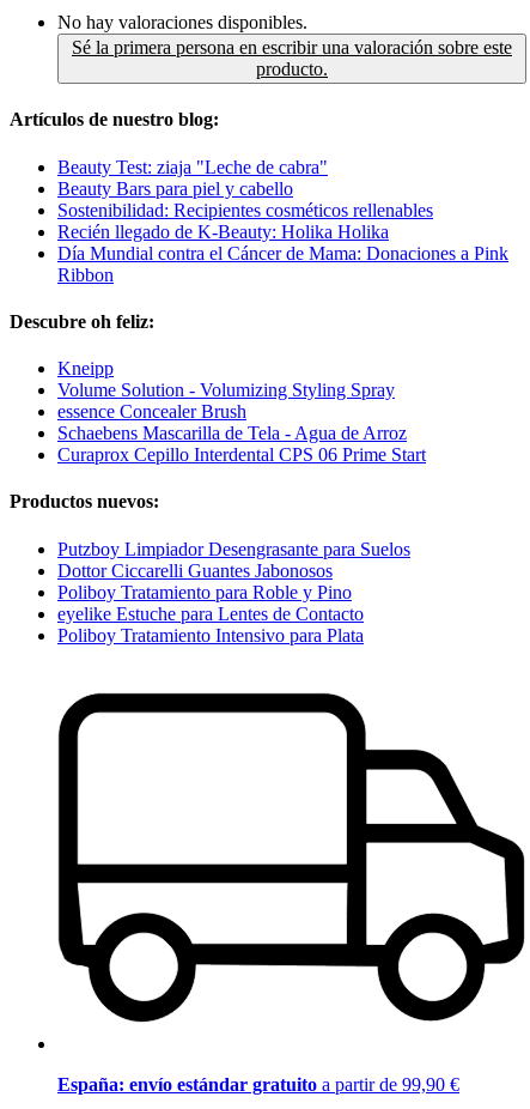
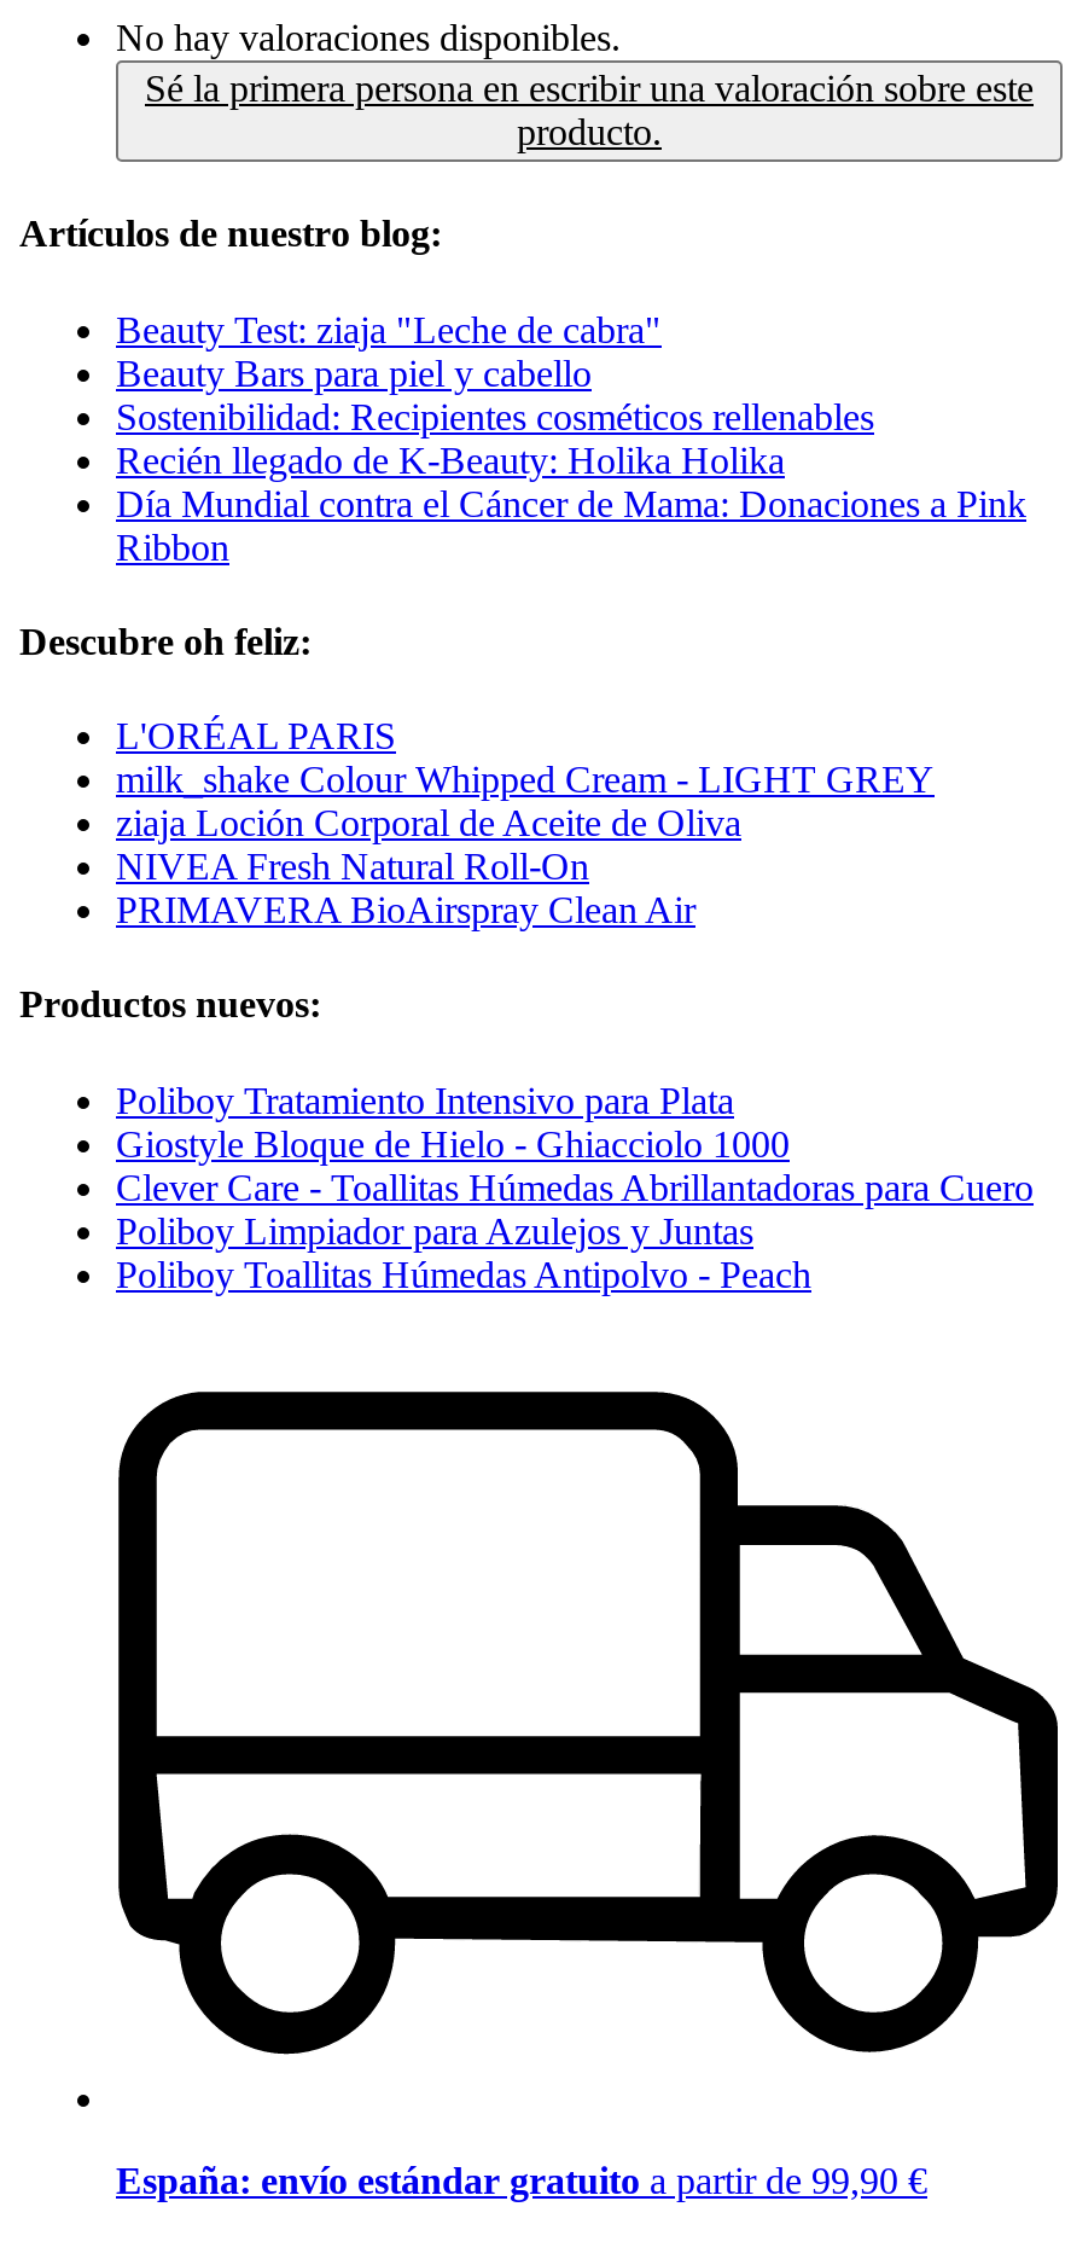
[57,358,426,465] Kneipp | Volume Solution - Volumizing Styling Spray | essence Concealer Brush | Schaebens Mascarilla de Tela - Agua de Arroz | Curaprox Cepillo Interdental CPS 06 Prime Start -> [116,715,935,930] L'ORÉAL PARIS | milk_shake Colour Whipped Cream - LIGHT GREY | ziaja Loción Corporal de Aceite de Oliva | NIVEA Fresh Natural Roll-On | PRIMAVERA BioAirspray Clean Air
[57,539,410,624] Putzboy Limpiador Desengrasante para Suelos | Dottor Ciccarelli Guantes Jabonosos | Poliboy Tratamiento para Roble y Pino | eyelike Estuche para Lentes de Contacto -> none
moved [57,625,364,645] -> [116,1079,734,1120]: Poliboy Tratamiento Intensivo para Plata
none -> [116,1123,1034,1294] Giostyle Bloque de Hielo - Ghiacciolo 1000 | Clever Care - Toallitas Húmedas Abrillantadoras para Cuero | Poliboy Limpiador para Azulejos y Juntas | Poliboy Toallitas Húmedas Antipolvo - Peach

